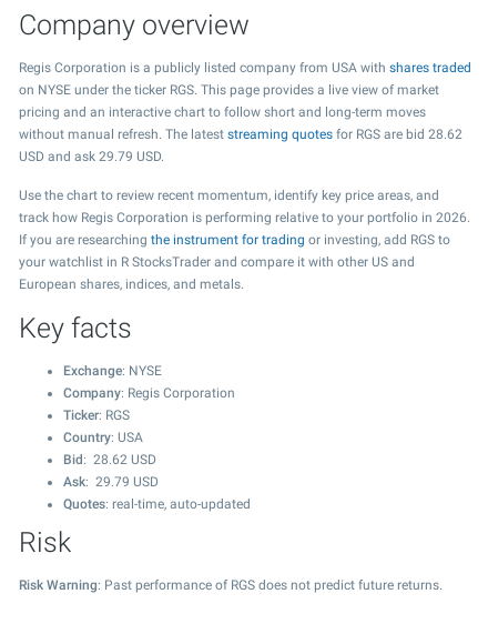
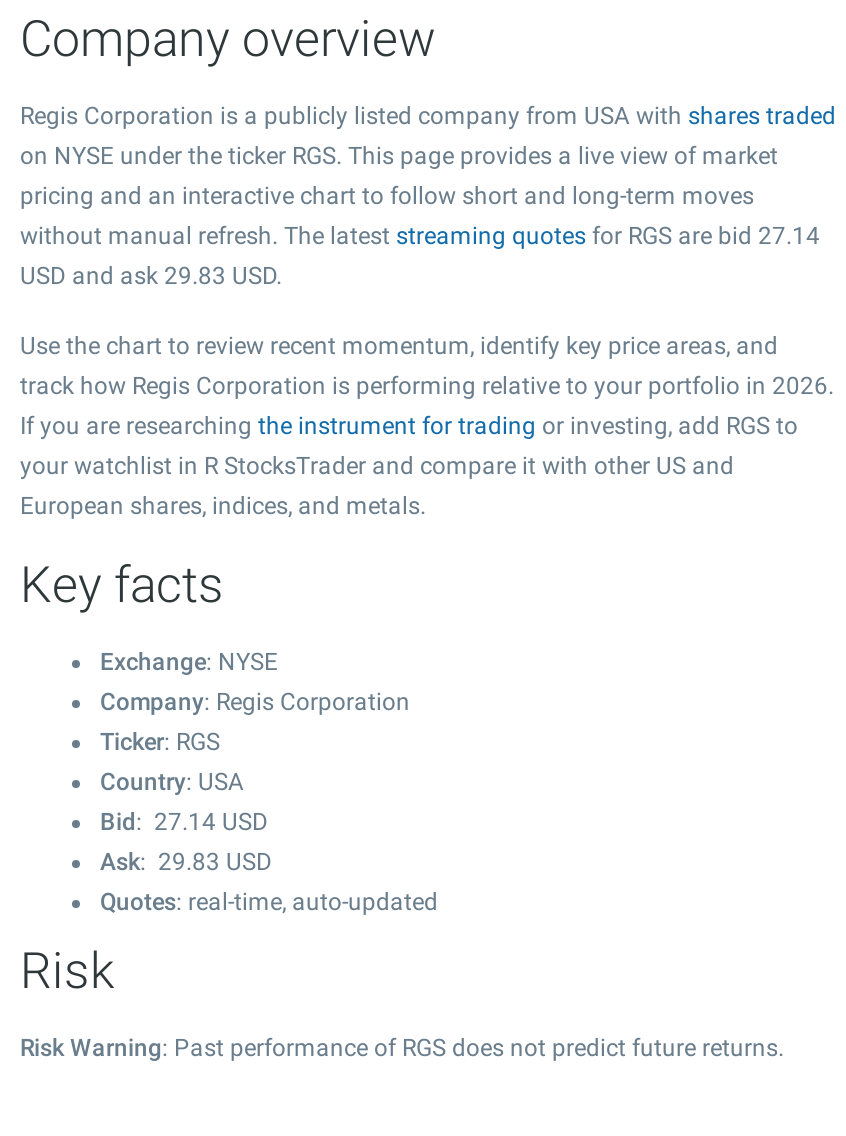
[19,127,462,142] without manual refresh. The latest streaming quotes for RGS are bid 28.62 -> [20,222,820,250] without manual refresh. The latest streaming quotes for RGS are bid 27.14
[19,149,164,164] USD and ask 29.79 USD. -> [20,262,282,290] USD and ask 29.83 USD.
[63,452,156,467] Bid: 28.62 USD -> [100,808,268,836] Bid: 27.14 USD
[63,474,159,490] Ask: 29.79 USD -> [100,848,272,876] Ask: 29.83 USD

